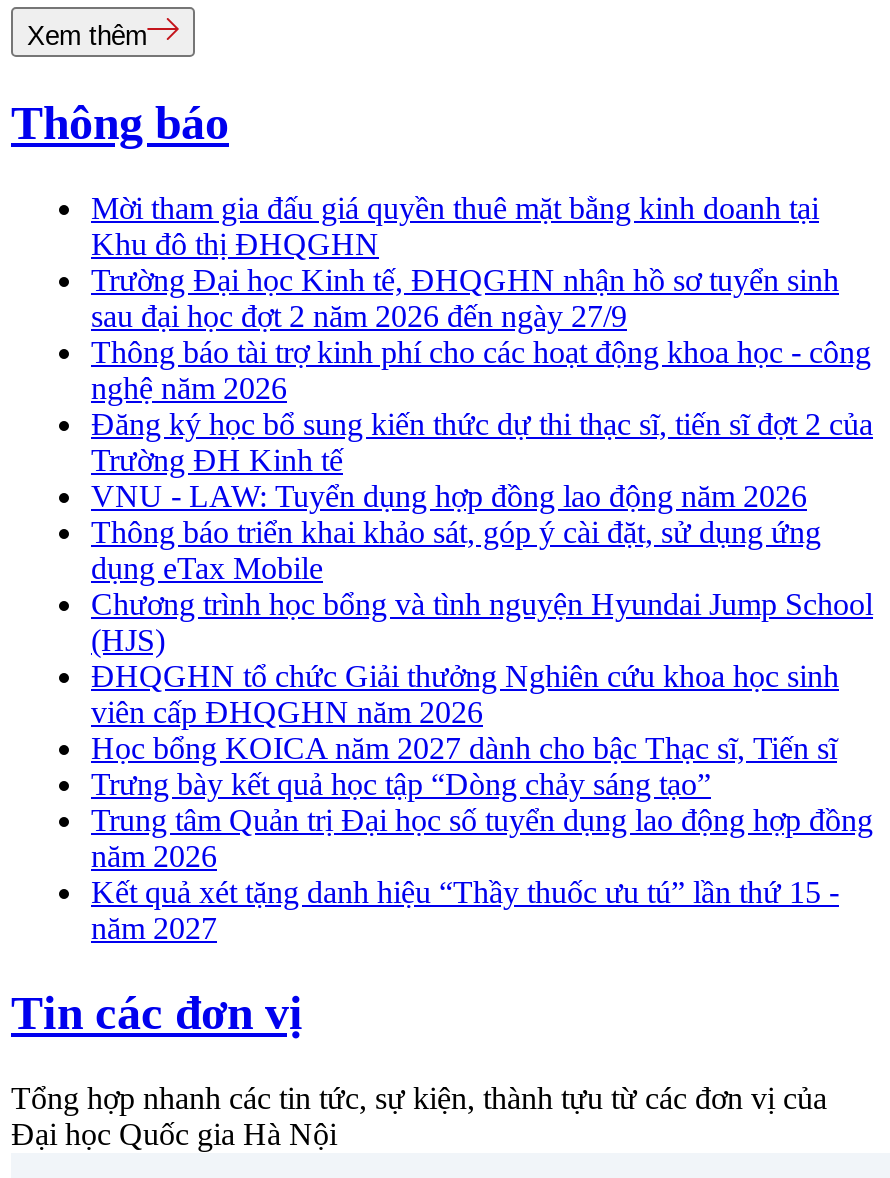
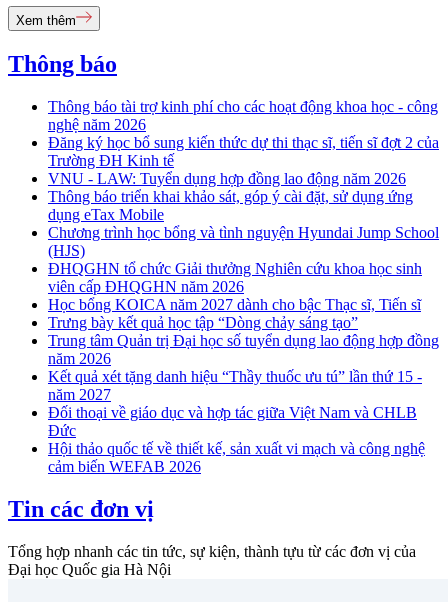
[91,191,839,333] Mời tham gia đấu giá quyền thuê mặt bằng kinh doanh tại | Khu đô thị ĐHQGHN | Trường Đại học Kinh tế, ĐHQGHN nhận hồ sơ tuyển sinh | sau đại học đợt 2 năm 2026 đến ngày 27/9 -> none
moved [91,335,873,945] -> [48,98,439,403]: Thông báo tài trợ kinh phí cho các hoạt động khoa học - công | nghệ năm 2026 | Đăng ký học bổ sung kiến thức dự thi thạc sĩ, tiến sĩ đợt 2 của | ... | Kết quả xét tặng danh hiệu “Thầy thuốc ưu tú” lần thứ 15 - | năm 2027
none -> [48,404,425,475] Đối thoại về giáo dục và hợp tác giữa Việt Nam và CHLB | Đức | Hội thảo quốc tế về thiết kế, sản xuất vi mạch và công nghệ | cảm biến WEFAB 2026

